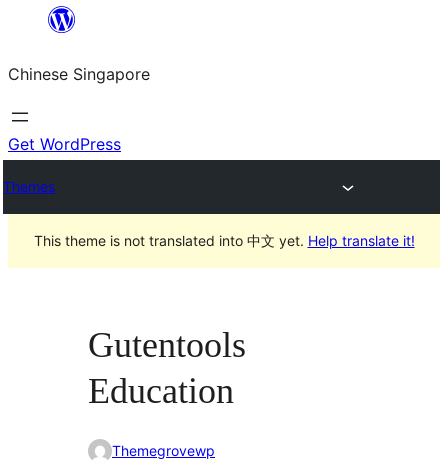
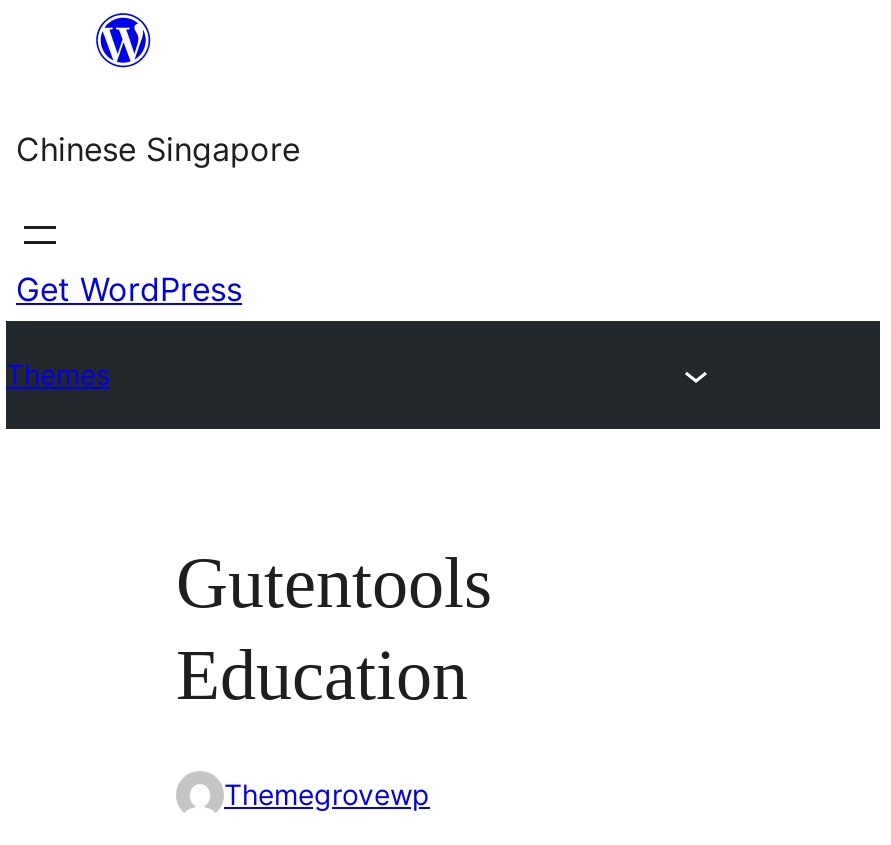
[33,232,414,249] This theme is not translated into 中文 yet. Help translate it! -> none

